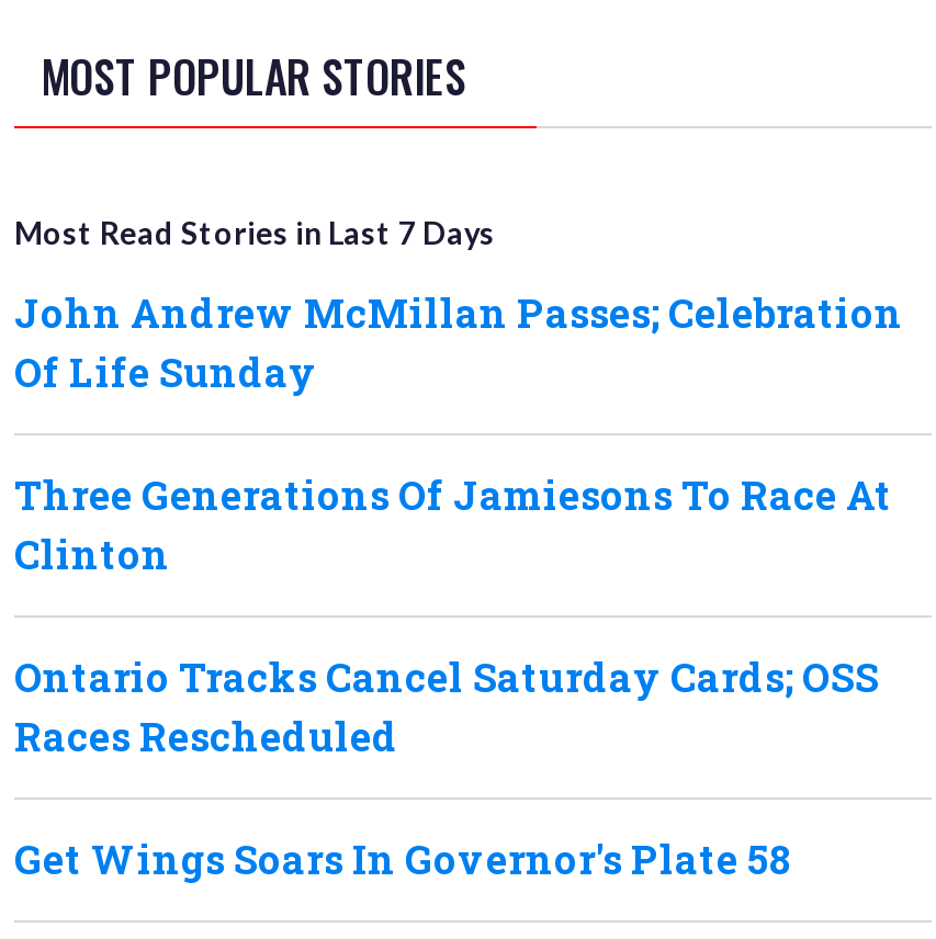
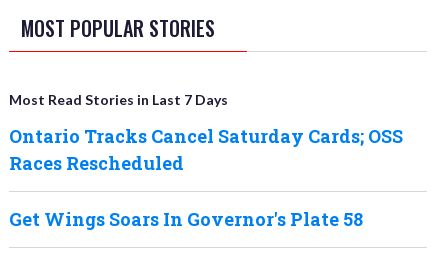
[14,286,903,580] John Andrew McMillan Passes; Celebration | Of Life Sunday | Three Generations Of Jamiesons To Race At | Clinton -> none

